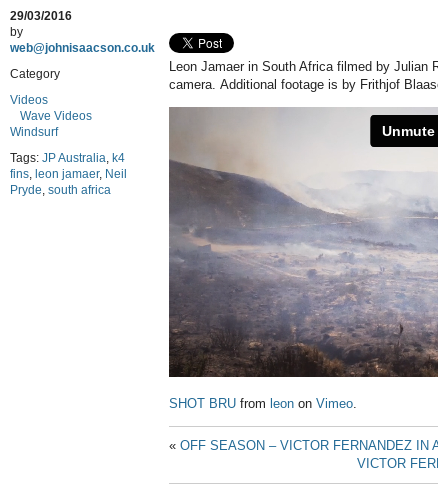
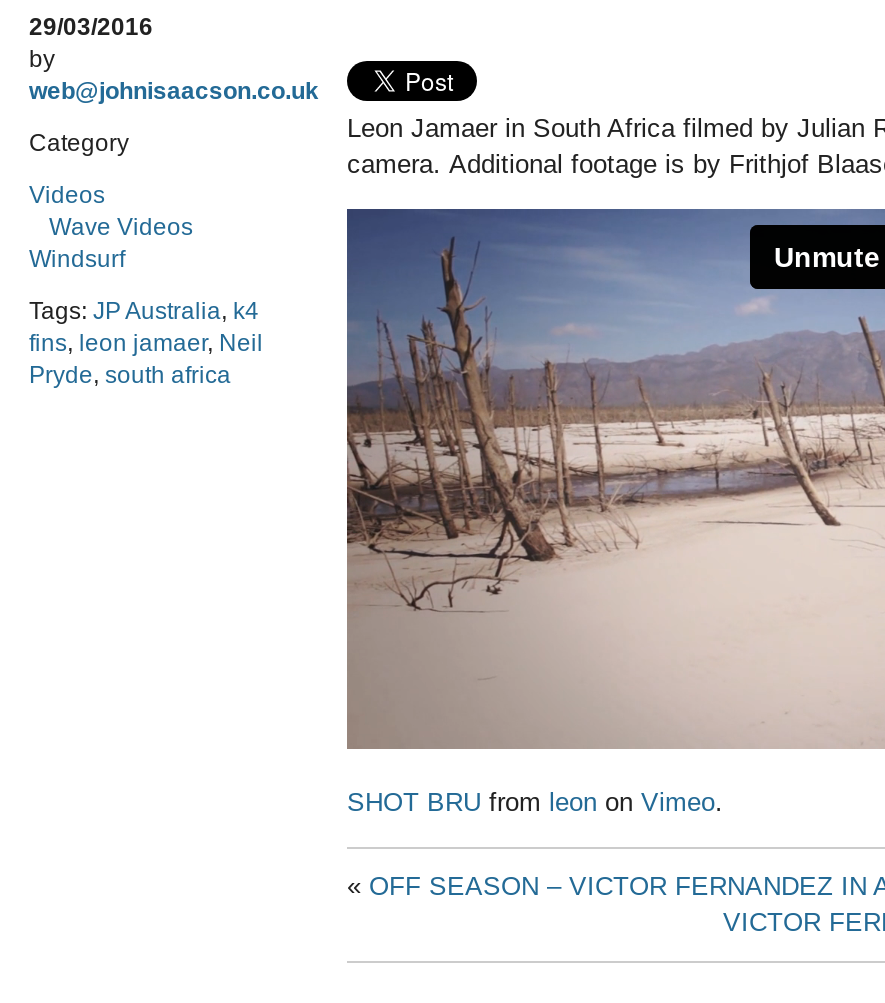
[169,107,435,377] [image] -> [347,209,879,747] [image]

